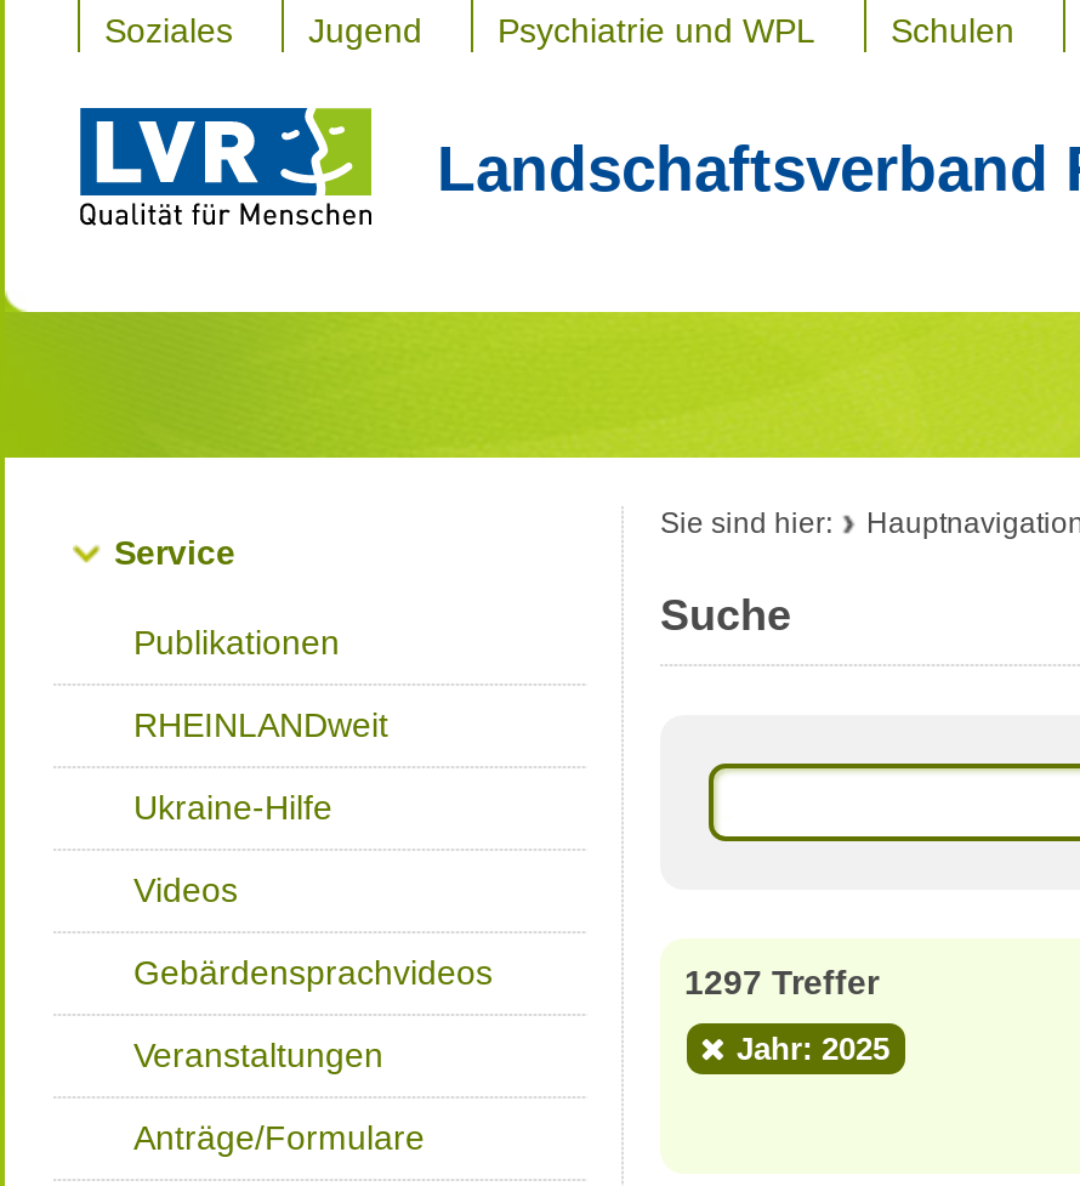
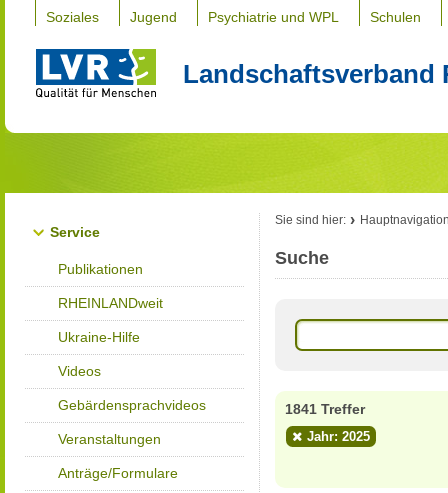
[684,963,879,1001] 1297 Treffer -> [285,401,365,417] 1841 Treffer

